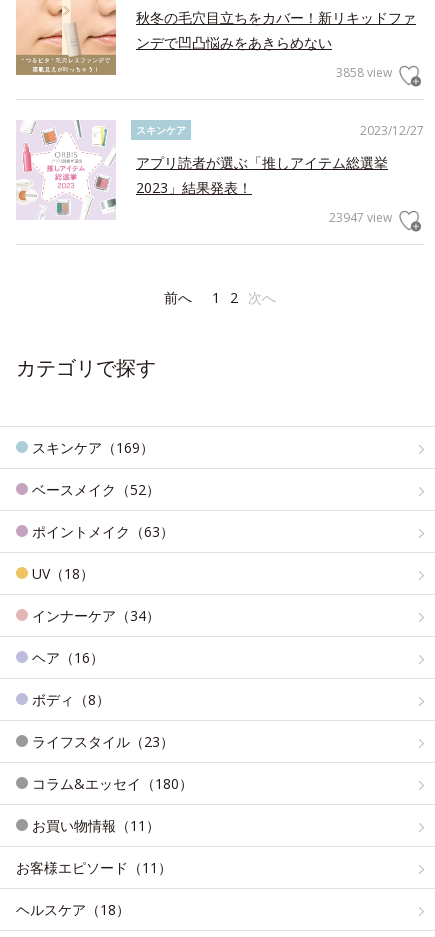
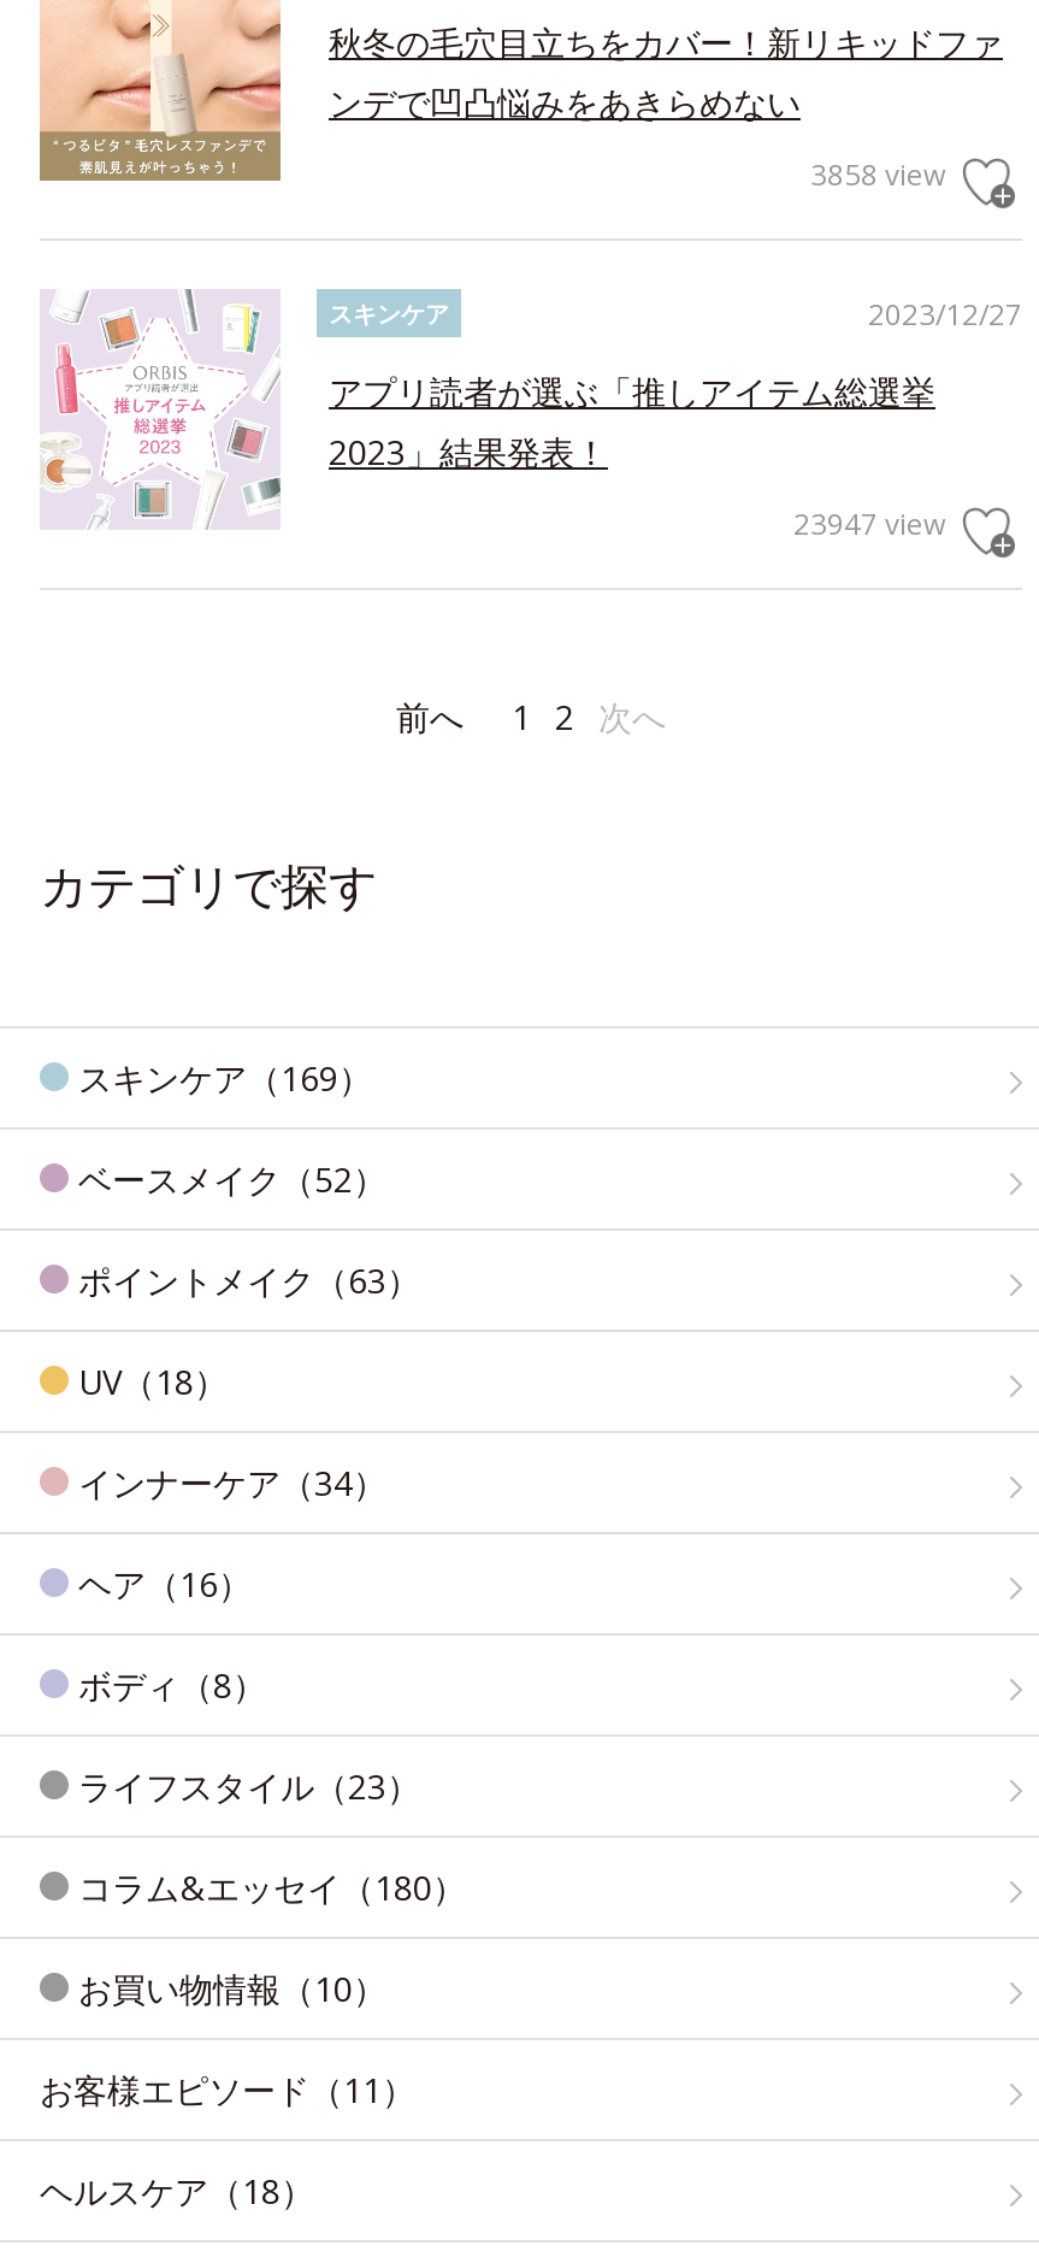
[32,816,160,835] お買い物情報（11） -> [78,1966,386,2011] お買い物情報（10）

